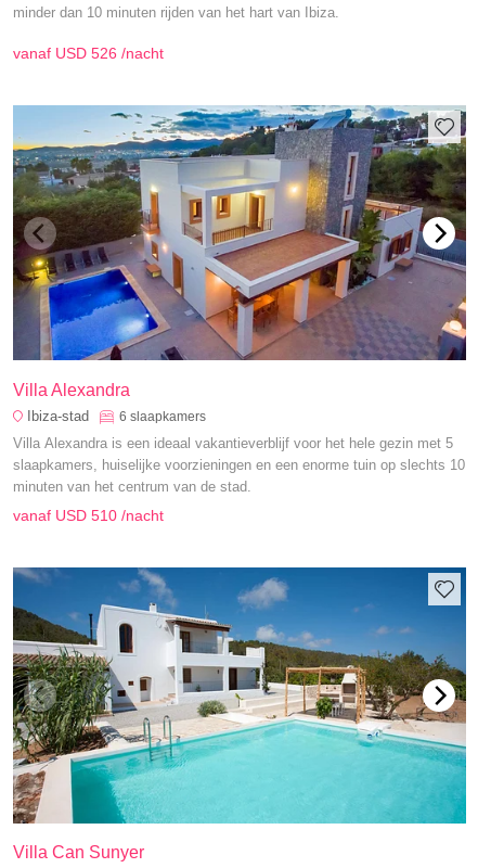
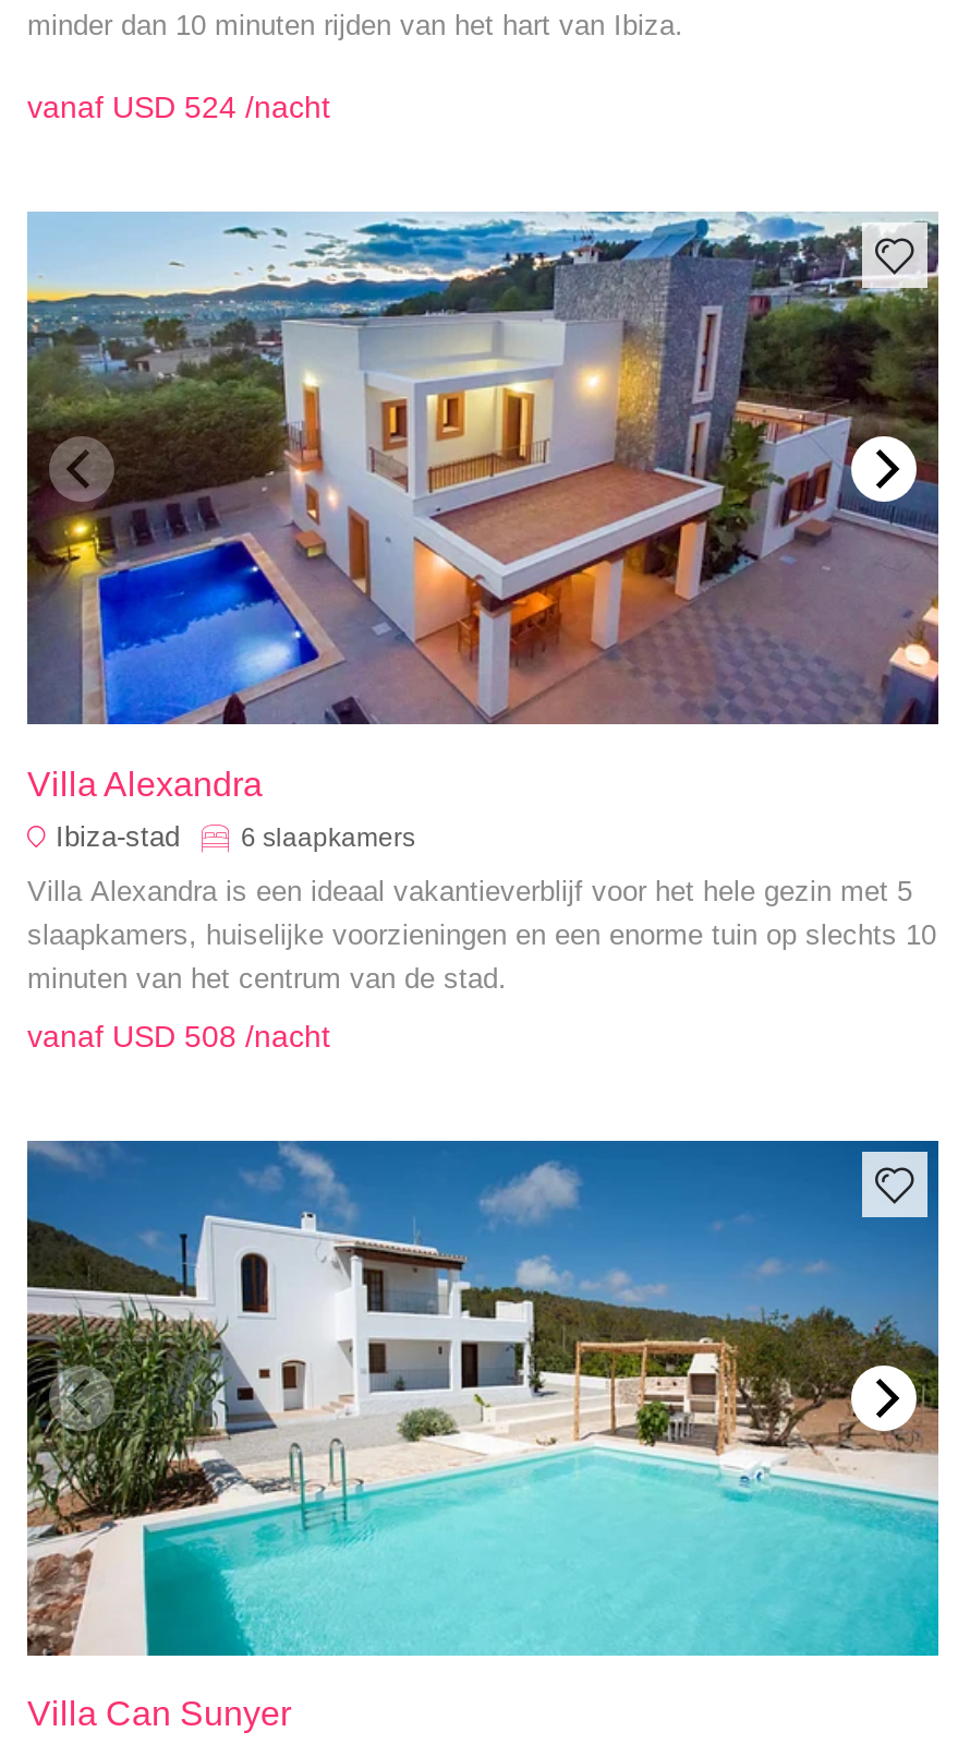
[13,44,164,62] vanaf USD 526 /nacht -> [27,89,330,124] vanaf USD 524 /nacht
[13,507,164,524] vanaf USD 510 /nacht -> [27,1018,330,1053] vanaf USD 508 /nacht

